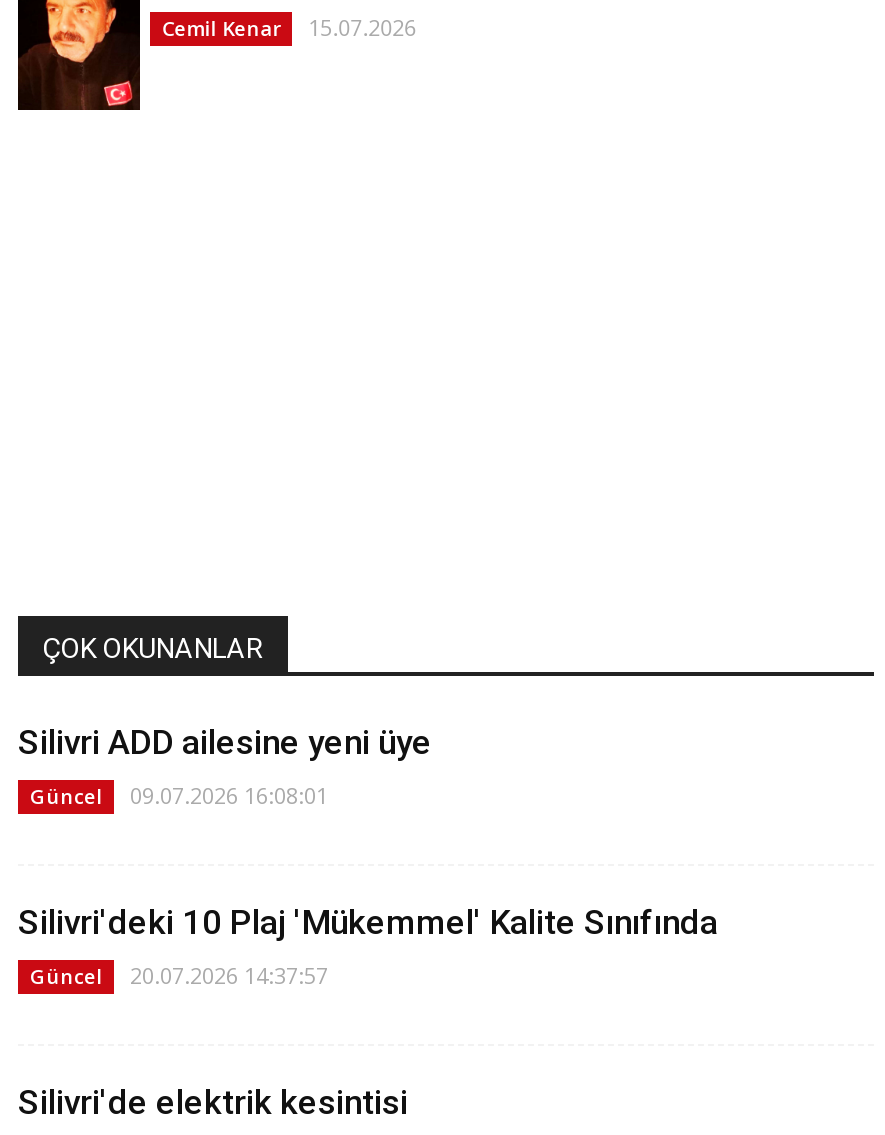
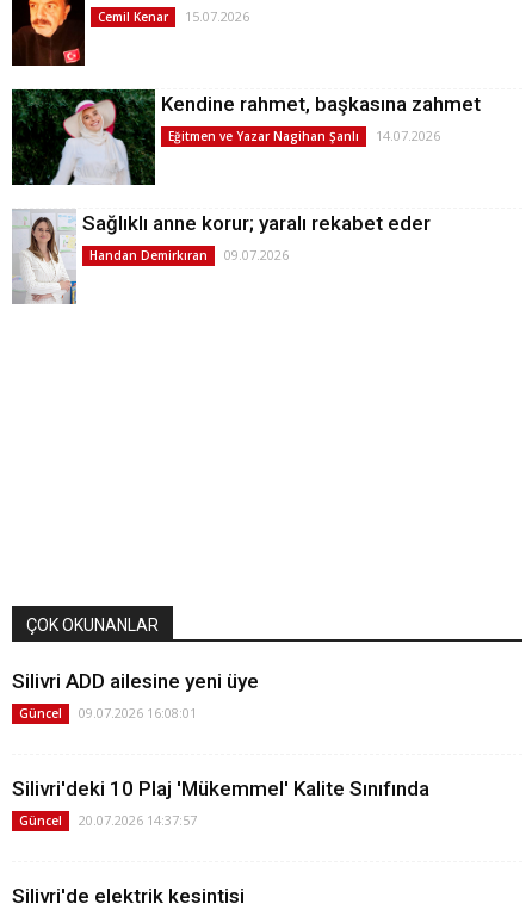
none -> [11,88,481,186] [image] | Kendine rahmet, başkasına zahmet | Eğitmen ve Yazar Nagihan Şanlı | 14.07.2026
none -> [12,209,430,304] [image] | Sağlıklı anne korur; yaralı rekabet eder | Handan Demirkıran | 09.07.2026

